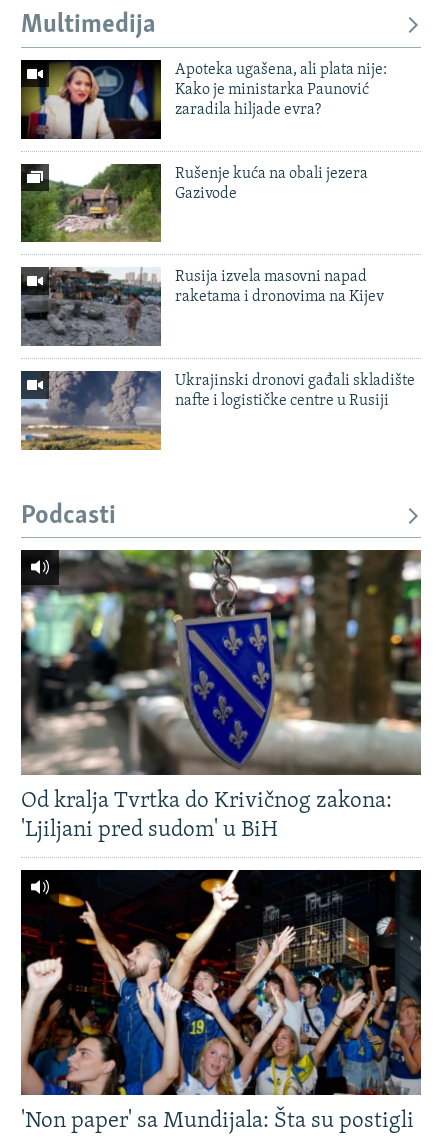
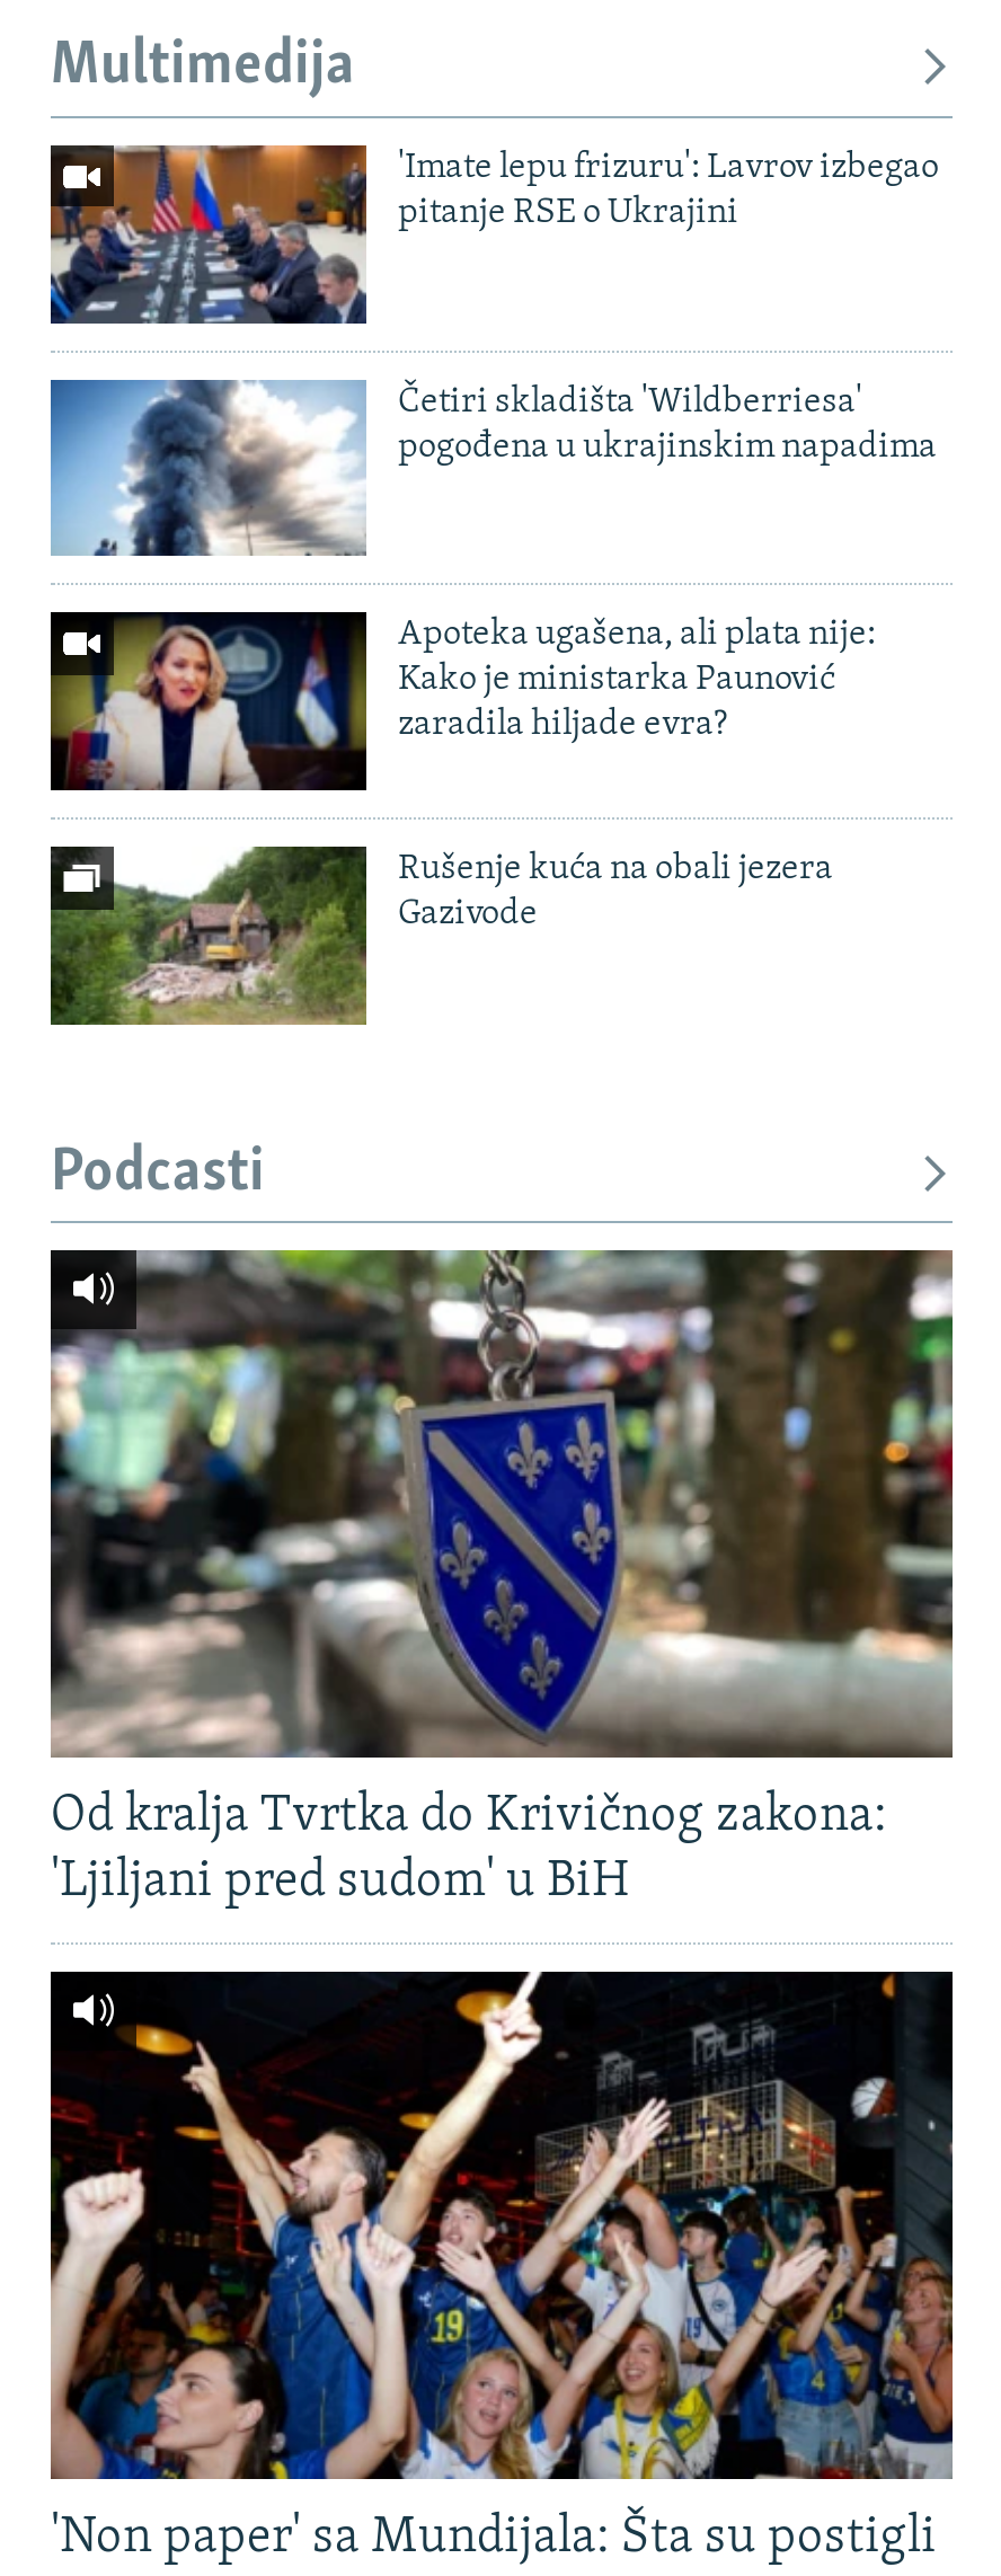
none -> [48,143,939,326] [image] | 'Imate lepu frizuru': Lavrov izbegao | pitanje RSE o Ukrajini
none -> [48,378,937,558] [image] | Četiri skladišta 'Wildberriesa' | pogođena u ukrajinskim napadima
moved [21,58,387,202] -> [51,610,876,933]: [image] | Apoteka ugašena, ali plata nije: | Kako je ministarka Paunović | zaradila hiljade evra? | Rušenje kuća na obali jezera | Gazivode
moved [20,162,163,244] -> [48,844,371,1029]: [image]
[20,266,384,347] [image] | Rusija izvela masovni napad | raketama i dronovima na Kijev -> none
[20,370,415,451] [image] | Ukrajinski dronovi gađali skladište | nafte i logističke centre u Rusiji -> none

